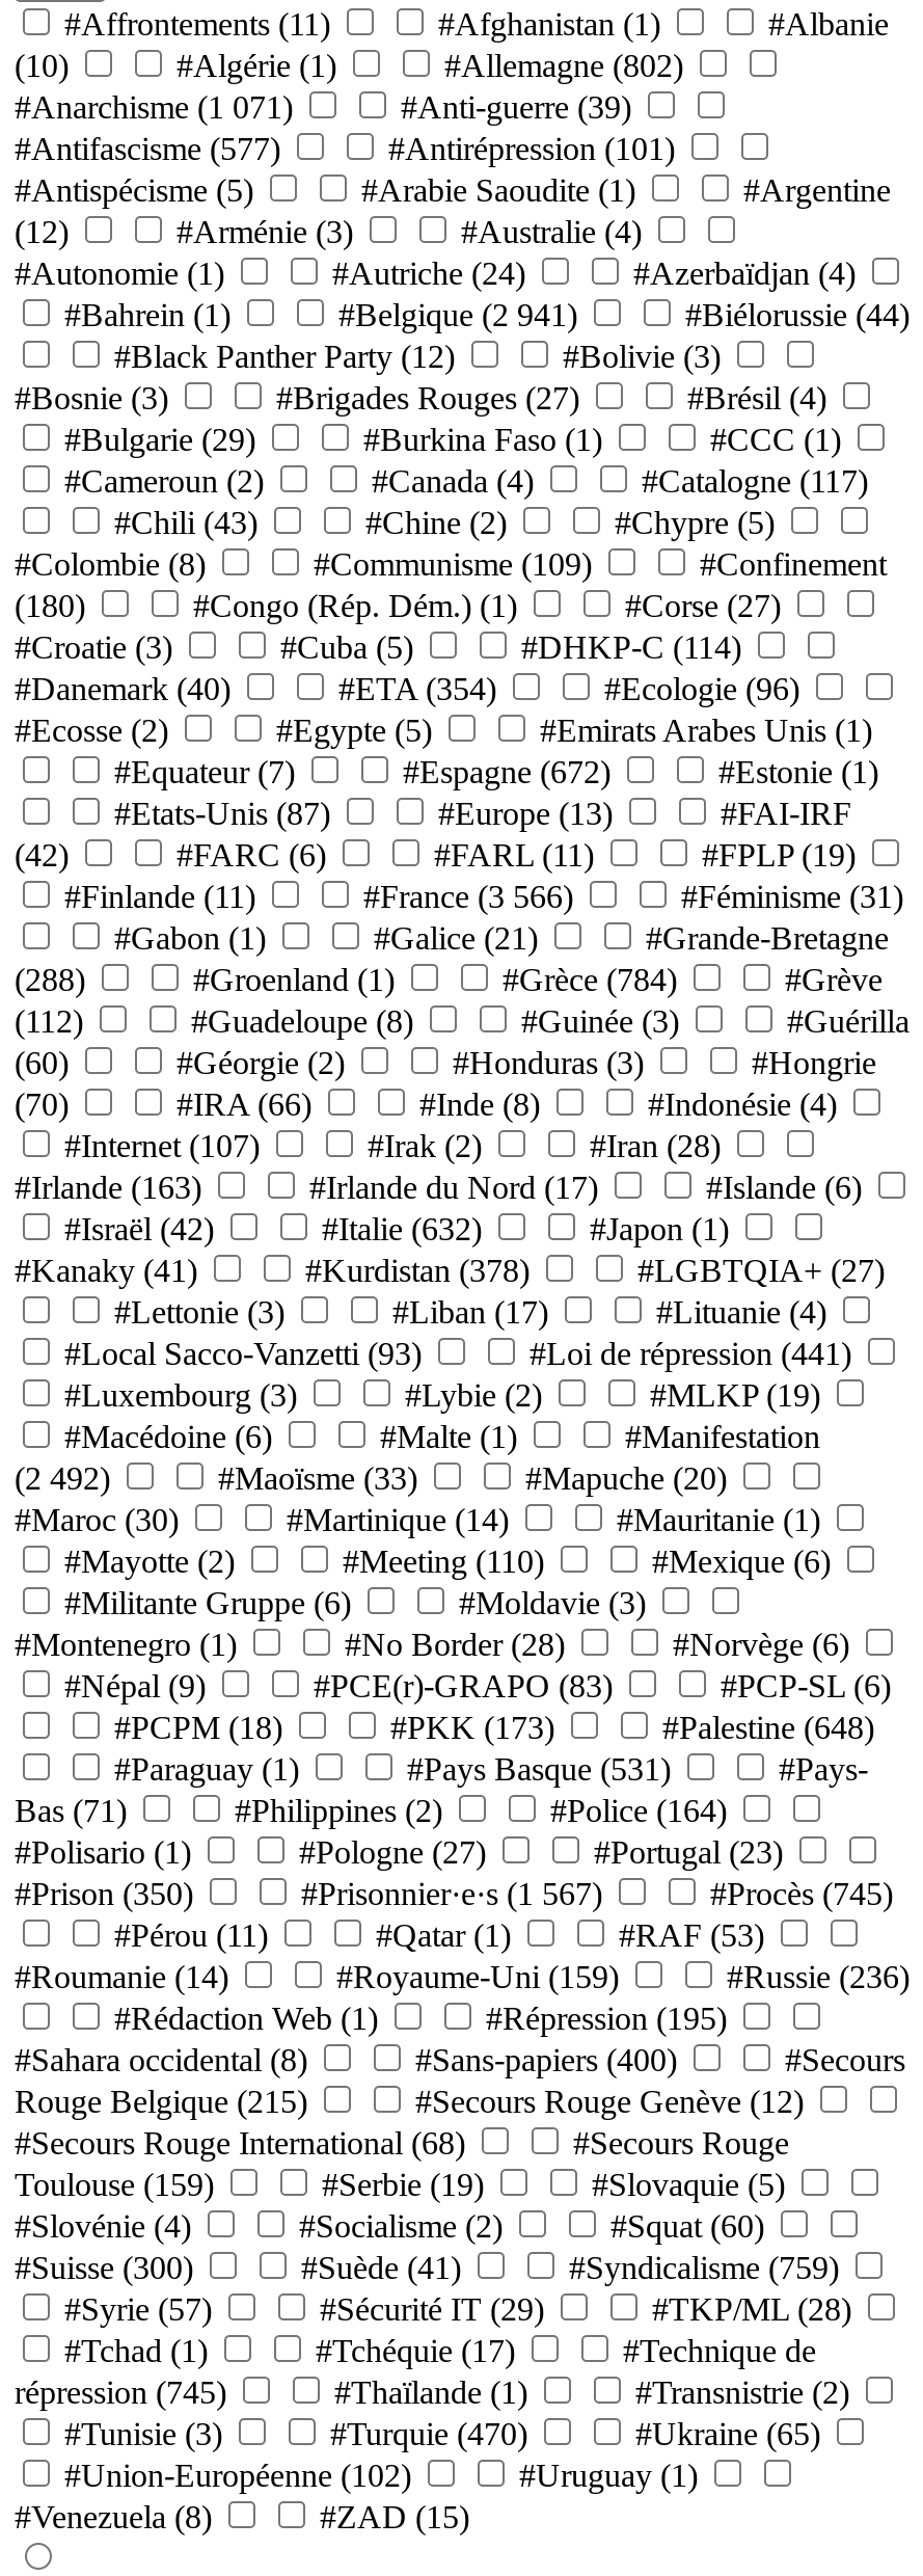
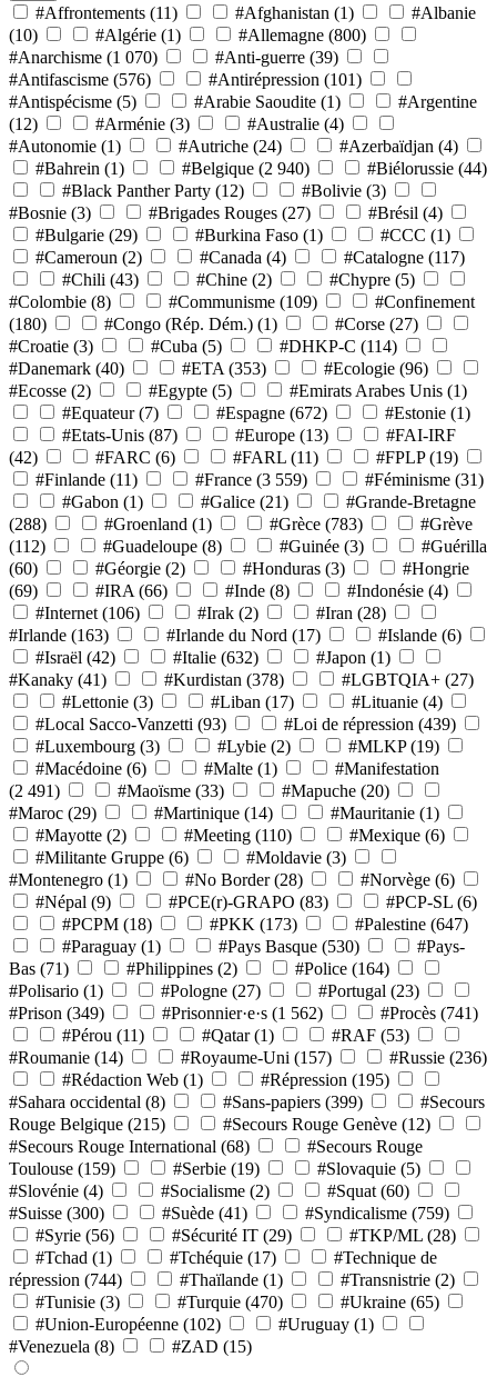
[444,47,683,83] #Allemagne (802) -> [239,25,366,44] #Allemagne (800)
[15,89,293,124] #Anarchisme (1 071) -> [9,48,158,66] #Anarchisme (1 070)
[15,130,280,166] #Antifascisme (577) -> [9,70,151,89] #Antifascisme (576)
[338,297,577,332] #Belgique (2 941) -> [182,159,310,178] #Belgique (2 940)
[338,671,496,706] #ETA (354) -> [182,359,266,378] #ETA (353)
[363,878,573,914] #France (3 566) -> [195,470,307,489] #France (3 559)
[503,961,677,997] #Grèce (784) -> [270,514,363,533] #Grèce (783)
[15,1086,69,1121] (70) -> [9,581,38,600] (69)
[64,1128,260,1163] #Internet (107) -> [35,603,140,622] #Internet (106)
[530,1335,851,1371] #Loi de répression (441) -> [284,714,456,733] #Loi de répression (439)
[15,1460,110,1495] (2 492) -> [9,781,60,800] (2 491)
[15,1502,179,1537] #Maroc (30) -> [9,803,97,822] #Maroc (29)
[662,1709,874,1745] #Palestine (648) -> [355,914,468,933] #Palestine (647)
[407,1751,671,1786] #Pays Basque (531) -> [219,937,359,956] #Pays Basque (530)
[15,1875,193,1911] #Prison (350) -> [9,1003,104,1022] #Prison (349)
[301,1875,602,1911] #Prisonnier·e·s (1 567) -> [162,1003,323,1022] #Prisonnier·e·s (1 562)
[710,1875,893,1911] #Procès (745) -> [381,1003,478,1022] #Procès (741)
[336,1959,619,1994] #Royaume-Uni (159) -> [181,1048,332,1067] #Royaume-Uni (157)
[415,2042,677,2077] #Sans-papiers (400) -> [223,1092,363,1111] #Sans-papiers (399)
[64,2291,212,2326] #Syrie (57) -> [35,1226,114,1245] #Syrie (56)
[15,2374,226,2409] répression (745) -> [9,1270,122,1289] répression (744)

